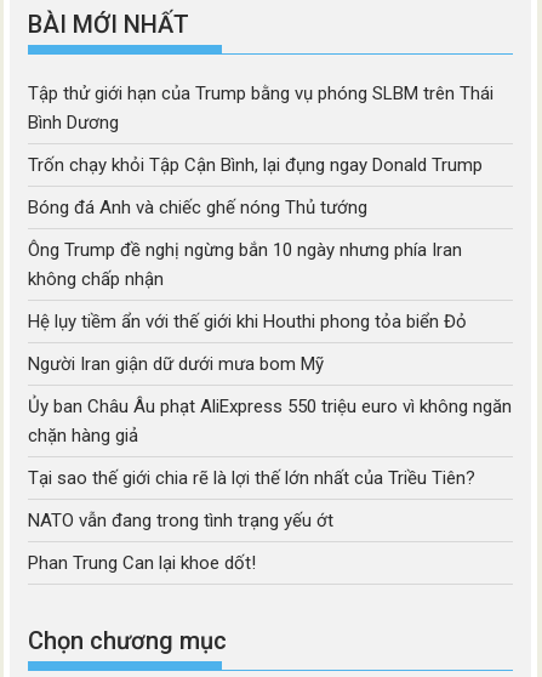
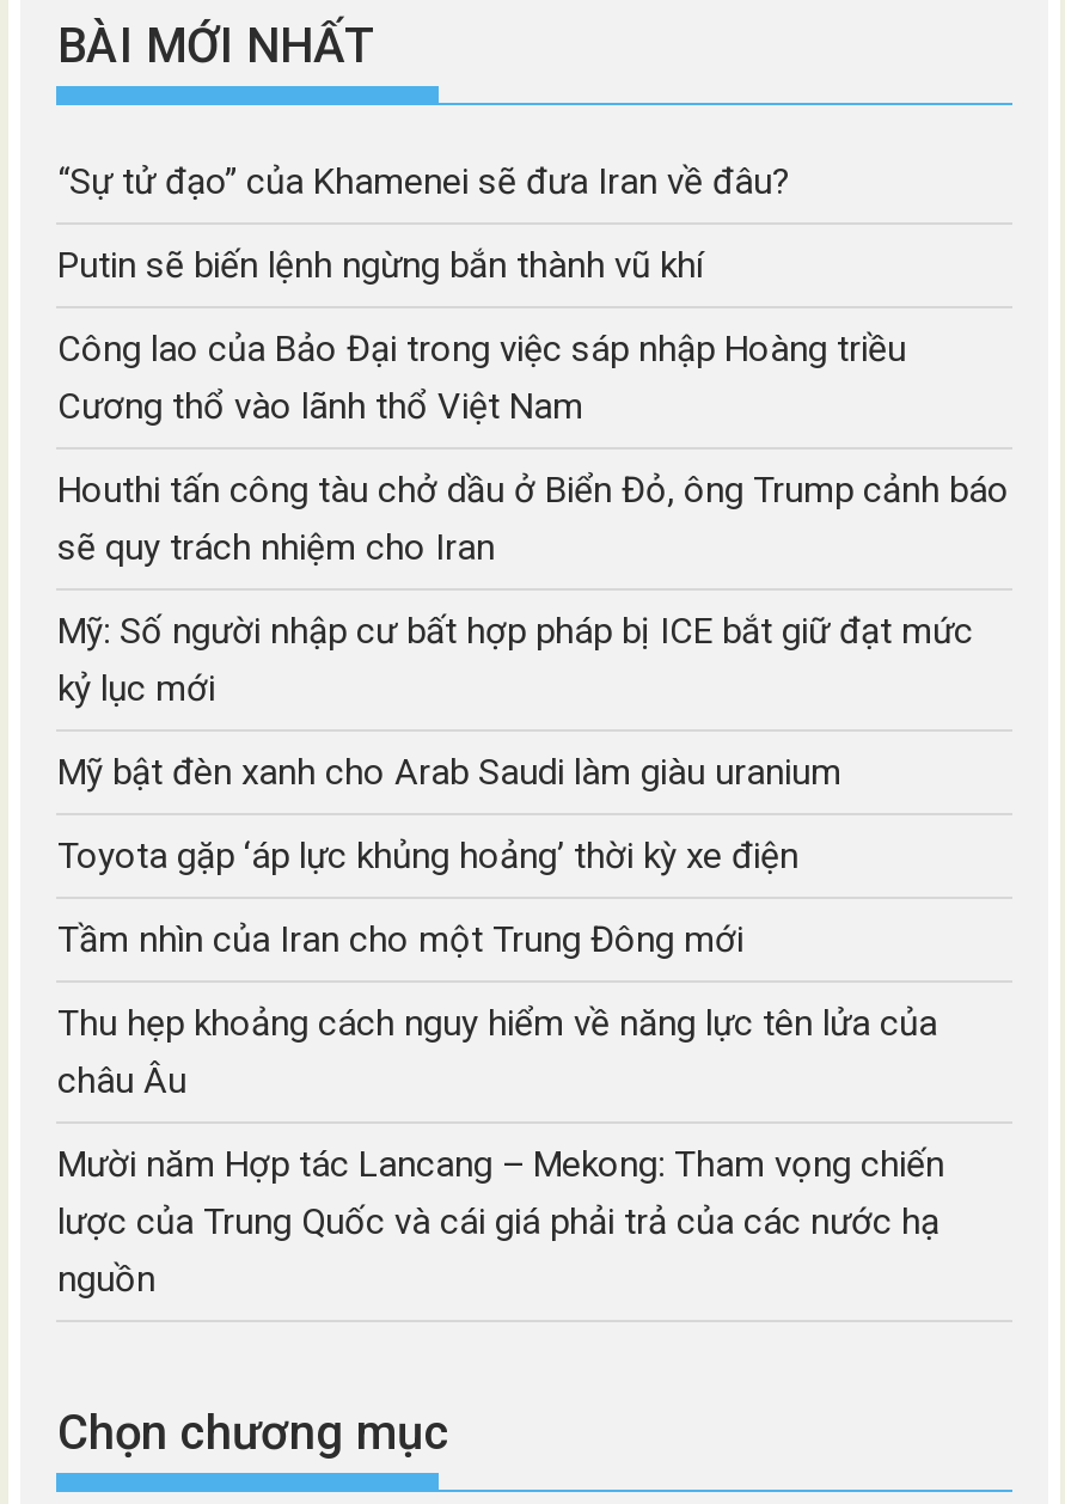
[28,82,494,133] Tập thử giới hạn của Trump bằng vụ phóng SLBM trên Thái | Bình Dương -> [57,160,791,203] “Sự tử đạo” của Khamenei sẽ đưa Iran về đâu?
[28,154,483,176] Trốn chạy khỏi Tập Cận Bình, lại đụng ngay Donald Trump -> [57,244,703,287] Putin sẽ biến lệnh ngừng bắn thành vũ khí
[28,196,368,218] Bóng đá Anh và chiếc ghế nóng Thủ tướng -> [57,327,906,428] Công lao của Bảo Đại trong việc sáp nhập Hoàng triều | Cương thổ vào lãnh thổ Việt Nam
[28,239,463,290] Ông Trump đề nghị ngừng bắn 10 ngày nhưng phía Iran | không chấp nhận -> [57,468,1009,569] Houthi tấn công tàu chở dầu ở Biển Đỏ, ông Trump cảnh báo | sẽ quy trách nhiệm cho Iran
[28,310,467,332] Hệ lụy tiềm ẩn với thế giới khi Houthi phong tỏa biển Đỏ -> [57,609,973,710] Mỹ: Số người nhập cư bất hợp pháp bị ICE bắt giữ đạt mức | kỷ lục mới
[28,353,324,375] Người Iran giận dữ dưới mưa bom Mỹ -> [57,751,841,794] Mỹ bật đèn xanh cho Arab Saudi làm giàu uranium
[28,395,512,446] Ủy ban Châu Âu phạt AliExpress 550 triệu euro vì không ngăn | chặn hàng giả -> [57,834,798,877] Toyota gặp ‘áp lực khủng hoảng’ thời kỳ xe điện
[28,467,476,489] Tại sao thế giới chia rẽ là lợi thế lớn nhất của Triều Tiên? -> [57,918,743,961] Tầm nhìn của Iran cho một Trung Đông mới
[28,509,334,531] NATO vẫn đang trong tình trạng yếu ớt -> [57,1002,937,1102] Thu hẹp khoảng cách nguy hiểm về năng lực tên lửa của | châu Âu
[28,552,256,574] Phan Trung Can lại khoe dốt! -> [57,1143,944,1301] Mười năm Hợp tác Lancang – Mekong: Tham vọng chiến | lược của Trung Quốc và cái giá phải trả của các nước hạ | nguồn

